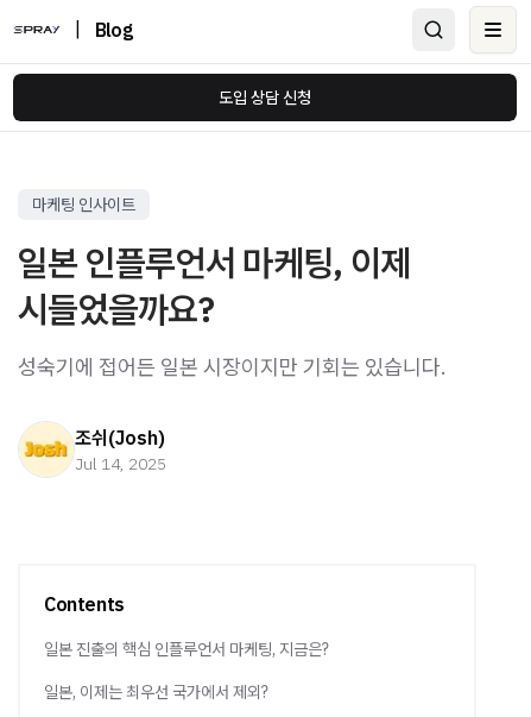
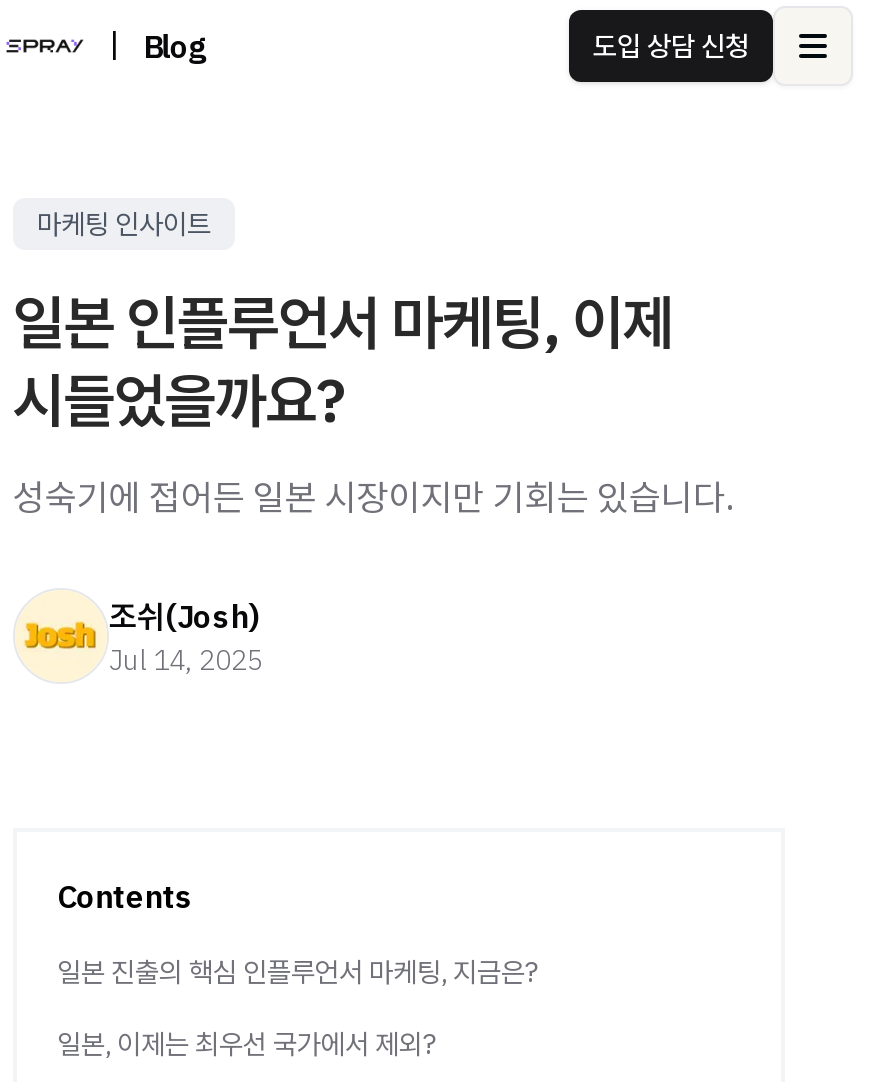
moved [219,87,311,108] -> [593,28,749,64]: 도입 상담 신청

